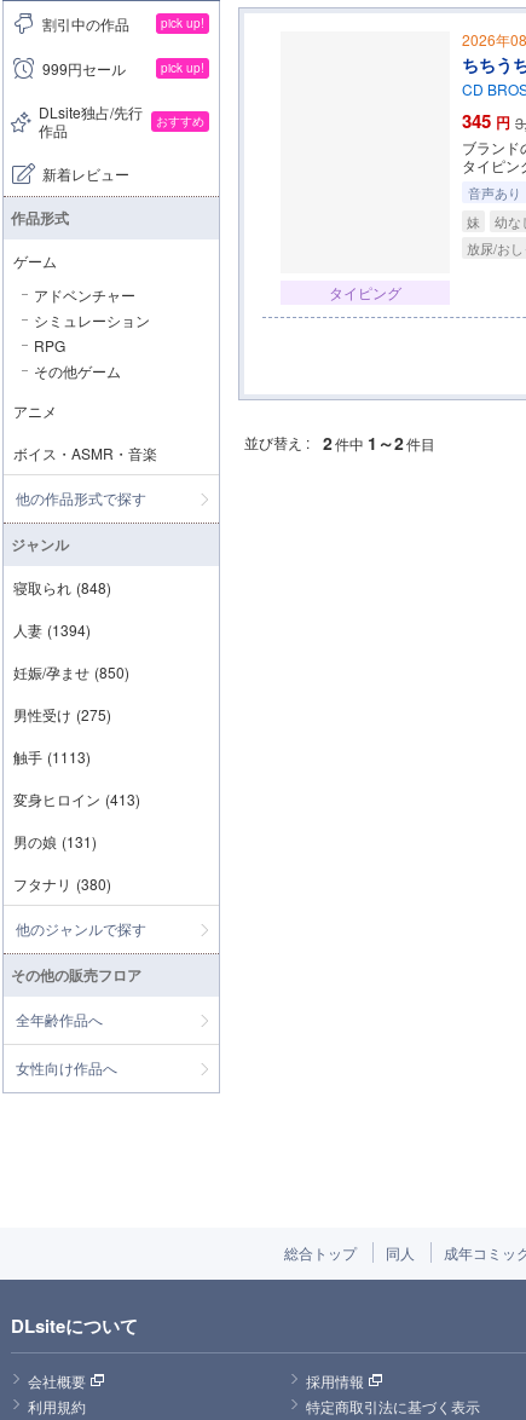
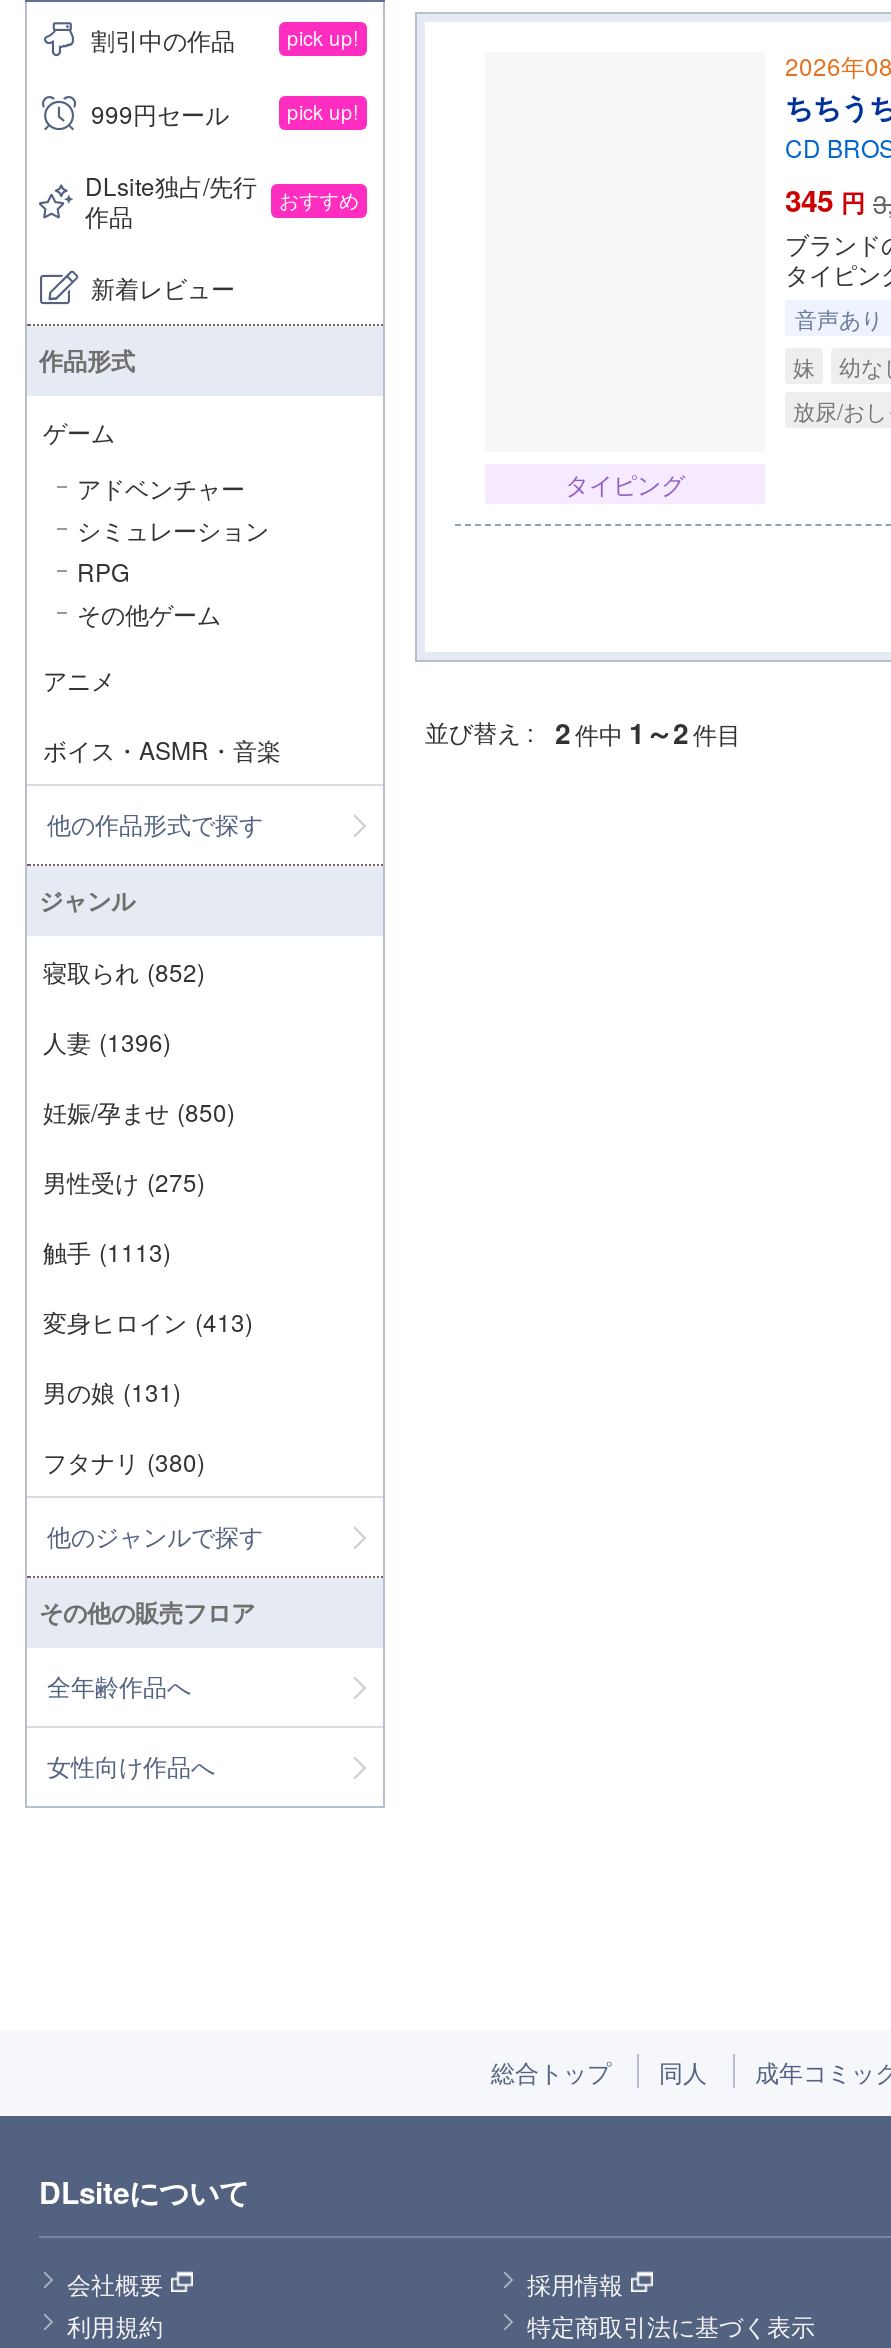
[13,577,111,598] 寝取られ (848) -> [43,954,205,988] 寝取られ (852)
[13,619,91,640] 人妻 (1394) -> [43,1024,171,1058] 人妻 (1396)

